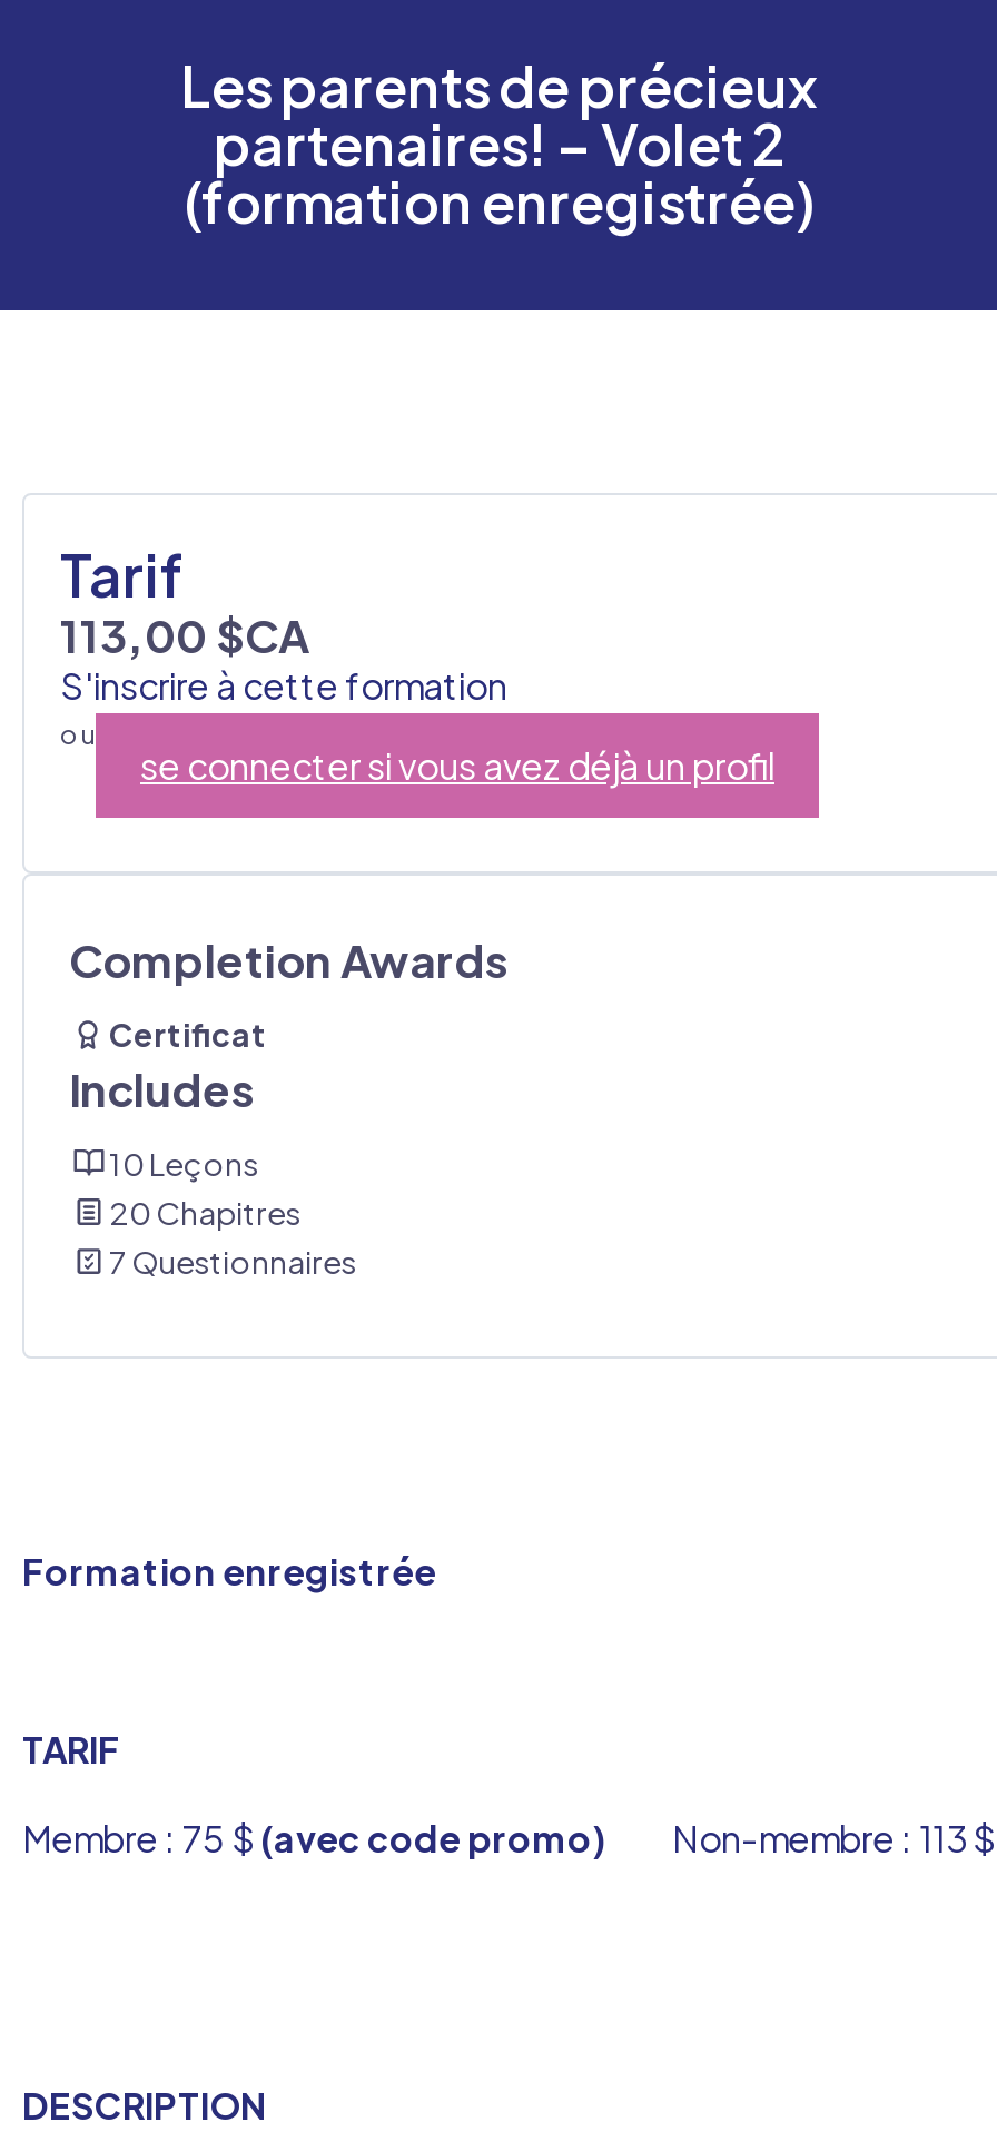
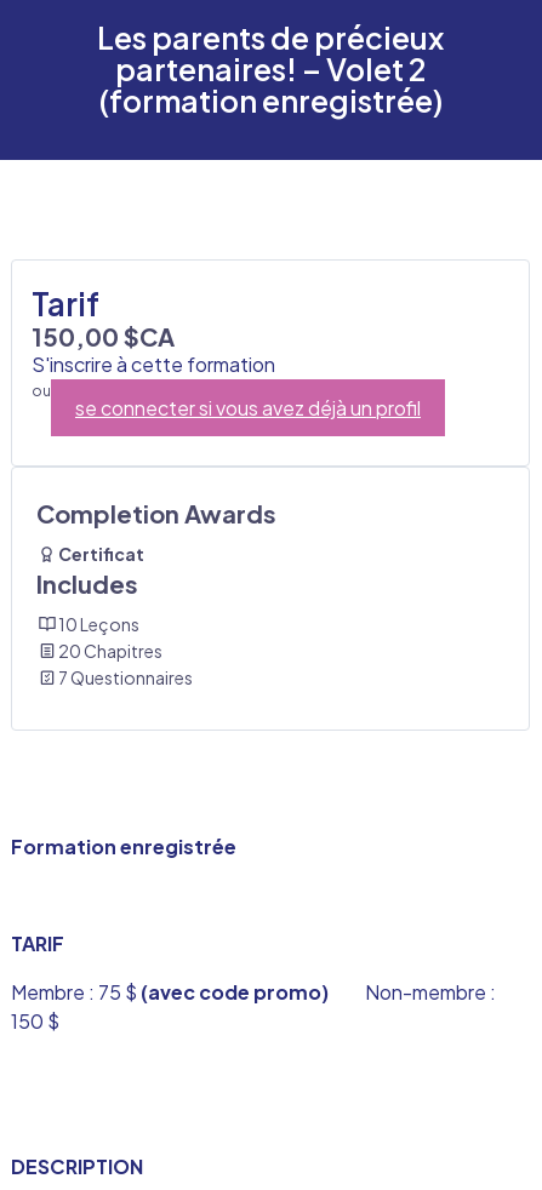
[60,606,309,662] 113,00 $CA -> [32,321,175,351] 150,00 $CA
[22,1815,995,1862] Membre : 75 $(avec code promo) Non-membre : 113 $ -> [11,979,496,1034] Membre : 75 $(avec code promo) Non-membre : | 150 $

